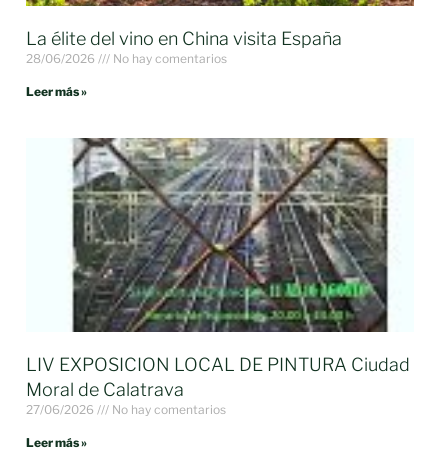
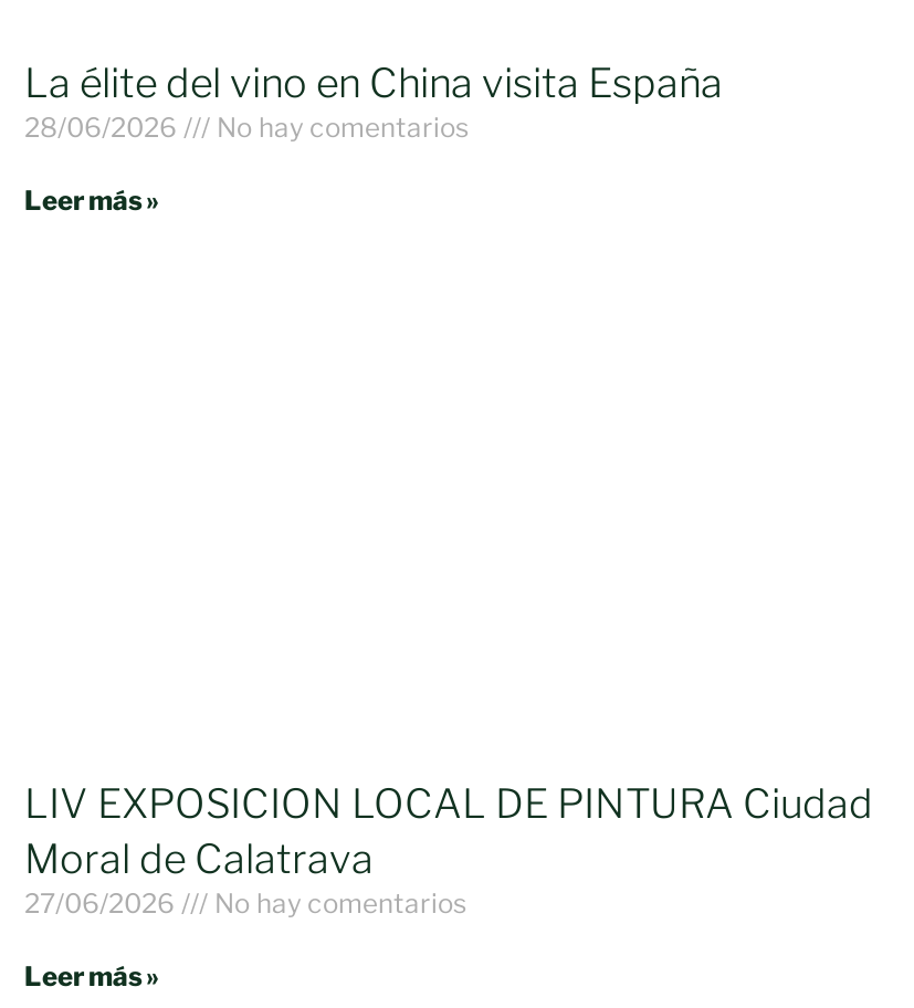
[71,137,390,333] [image] -> none

